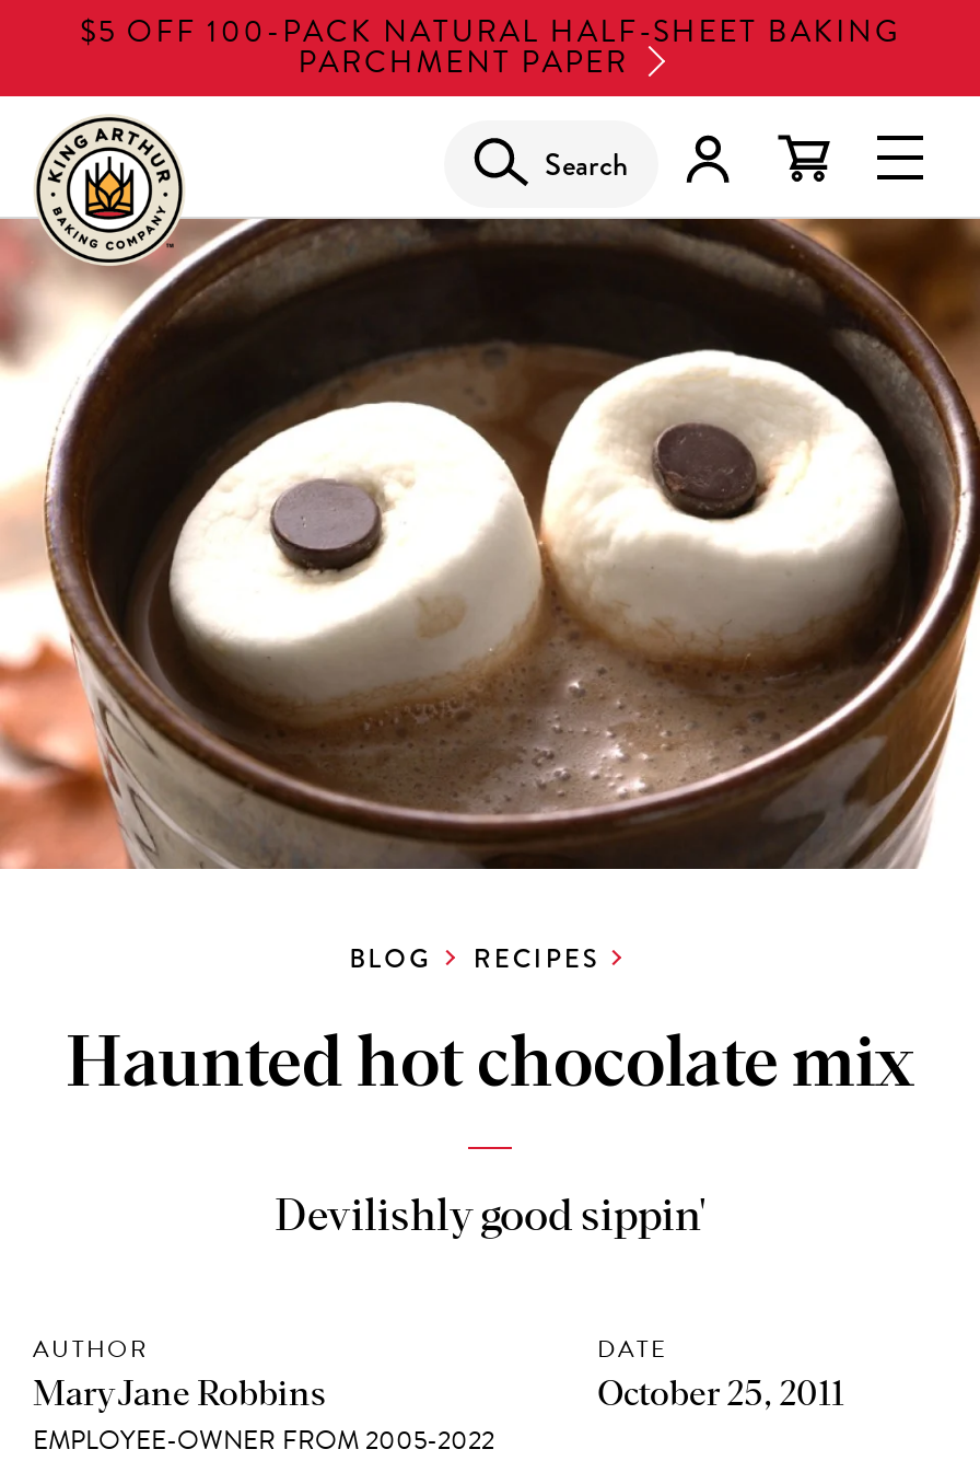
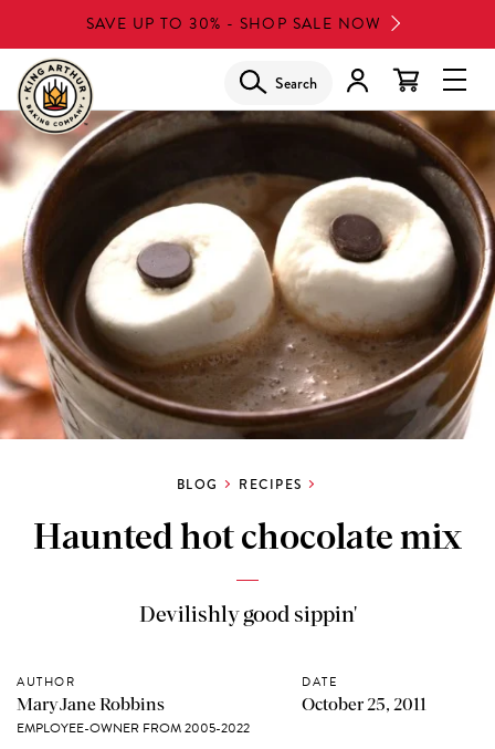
[80,9,900,85] $5 OFF 100-PACK NATURAL HALF-SHEET BAKING | PARCHMENT PAPER -> [86,12,382,35] SAVE UP TO 30% - SHOP SALE NOW

